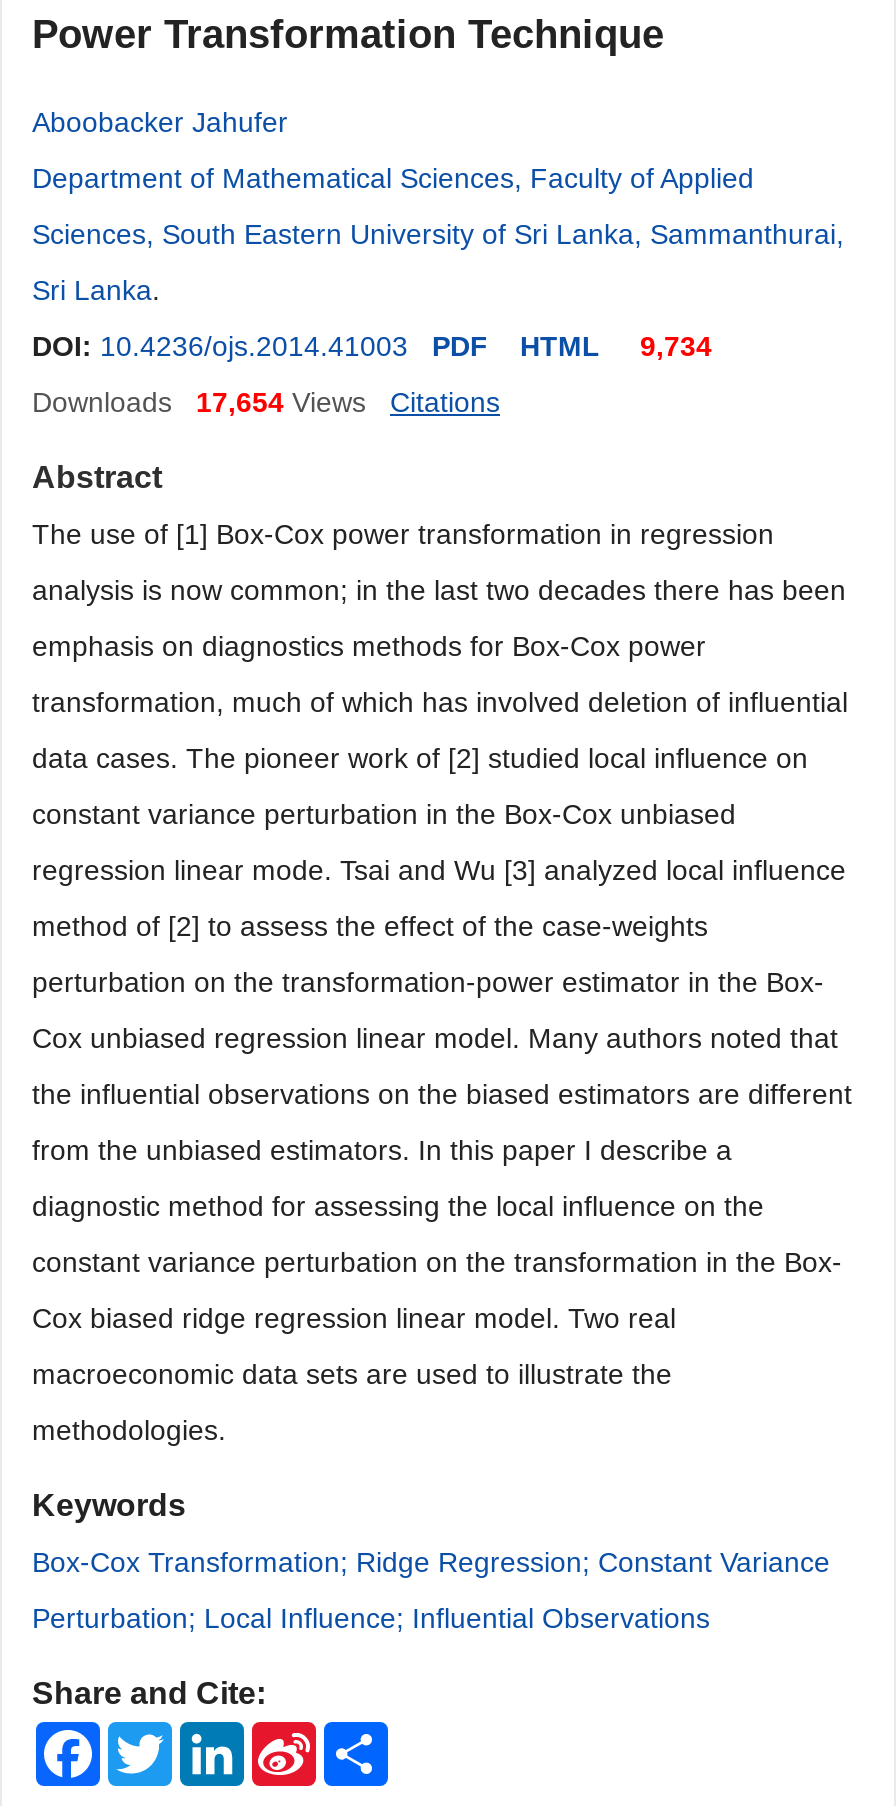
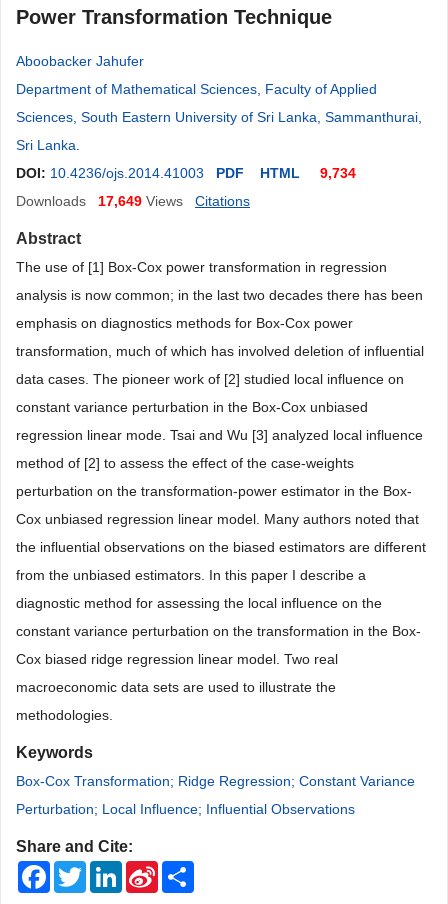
[32,386,366,418] Downloads 17,654 Views -> [16,193,183,209] Downloads 17,649 Views

